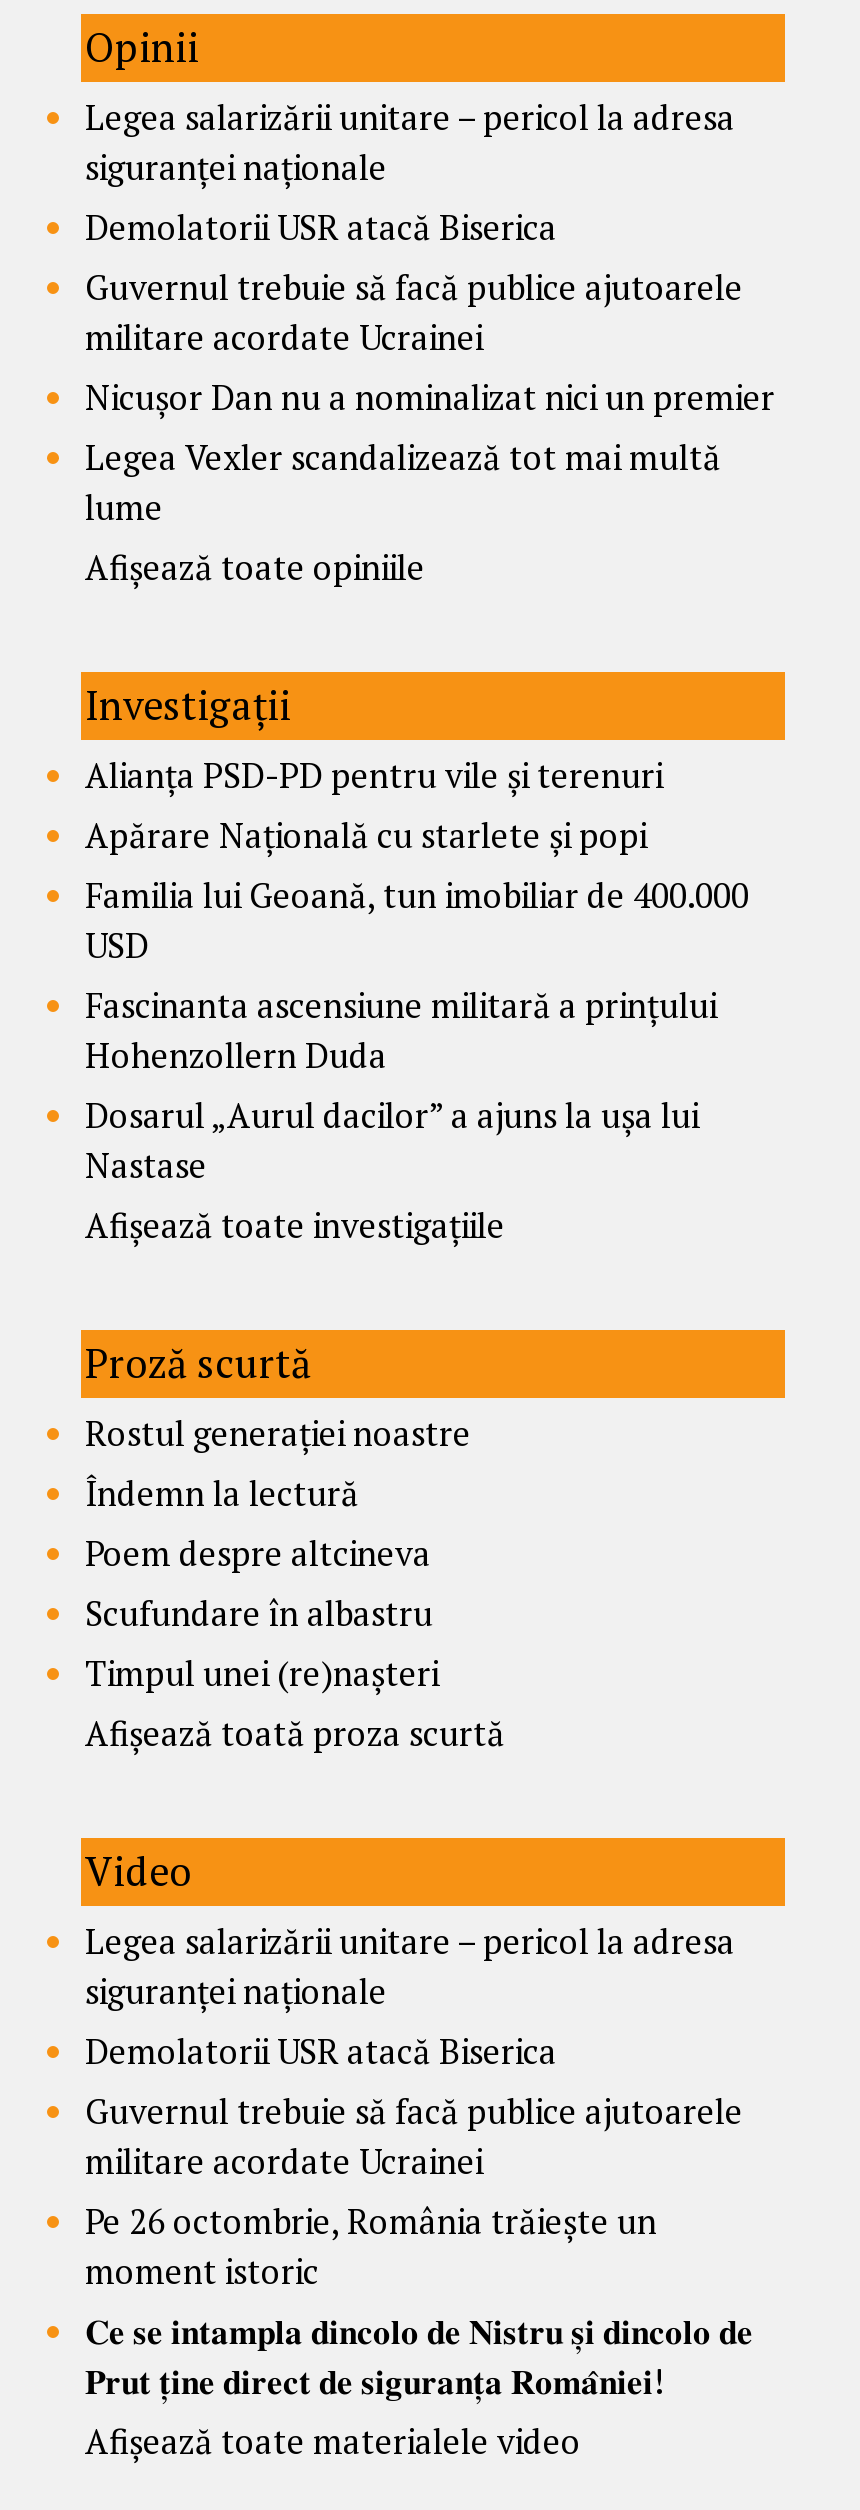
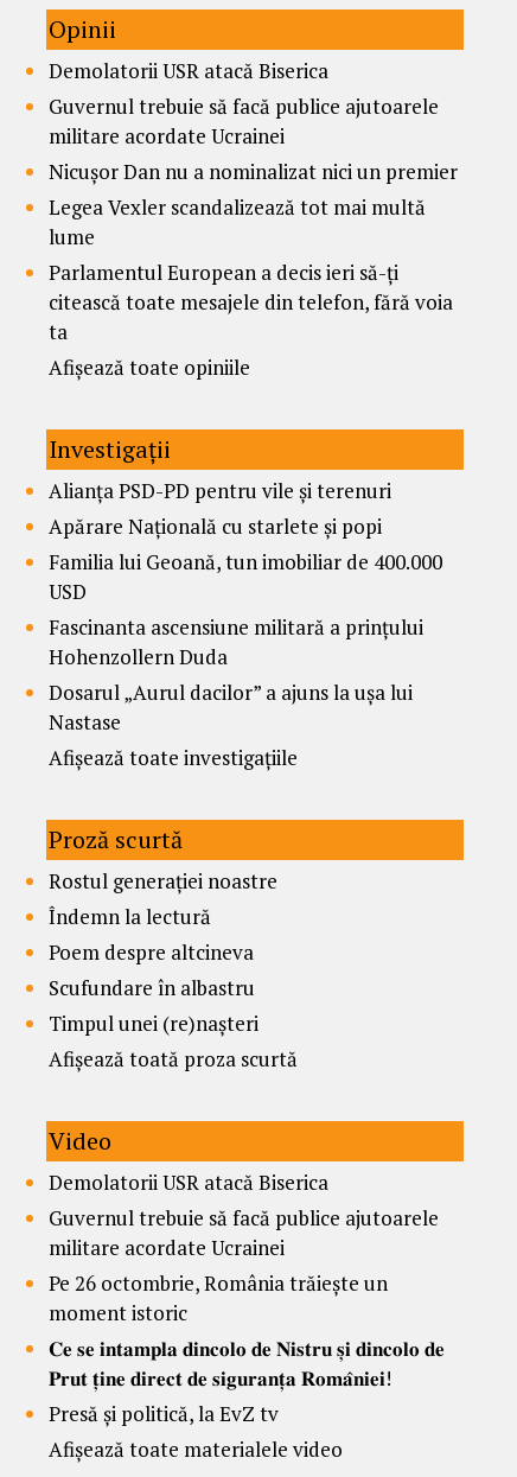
[85,93,735,189] Legea salarizării unitare – pericol la adresa | siguranței naționale -> none
moved [85,203,775,529] -> [49,56,458,250]: Demolatorii USR atacă Biserica | Guvernul trebuie să facă publice ajutoarele | militare acordate Ucrainei | Nicușor Dan nu a nominalizat nici un premier | Legea Vexler scandalizează tot mai multă | lume
none -> [49,258,453,345] Parlamentul European a decis ieri să-ți | citească toate mesajele din telefon, fără voia | ta
moved [85,543,749,1897] -> [49,353,442,1156]: Afișează toate opiniile | Investigații | Alianța PSD-PD pentru vile și terenuri | ... | Afișează toată proza scurtă | Video
[85,1917,735,2013] Legea salarizării unitare – pericol la adresa | siguranței naționale -> none
moved [85,2027,743,2293] -> [49,1168,439,1326]: Demolatorii USR atacă Biserica | Guvernul trebuie să facă publice ajutoarele | militare acordate Ucrainei | Pe 26 octombrie, România trăiește un | moment istoric
none -> [49,1399,279,1427] Presă și politică, la EvZ tv

